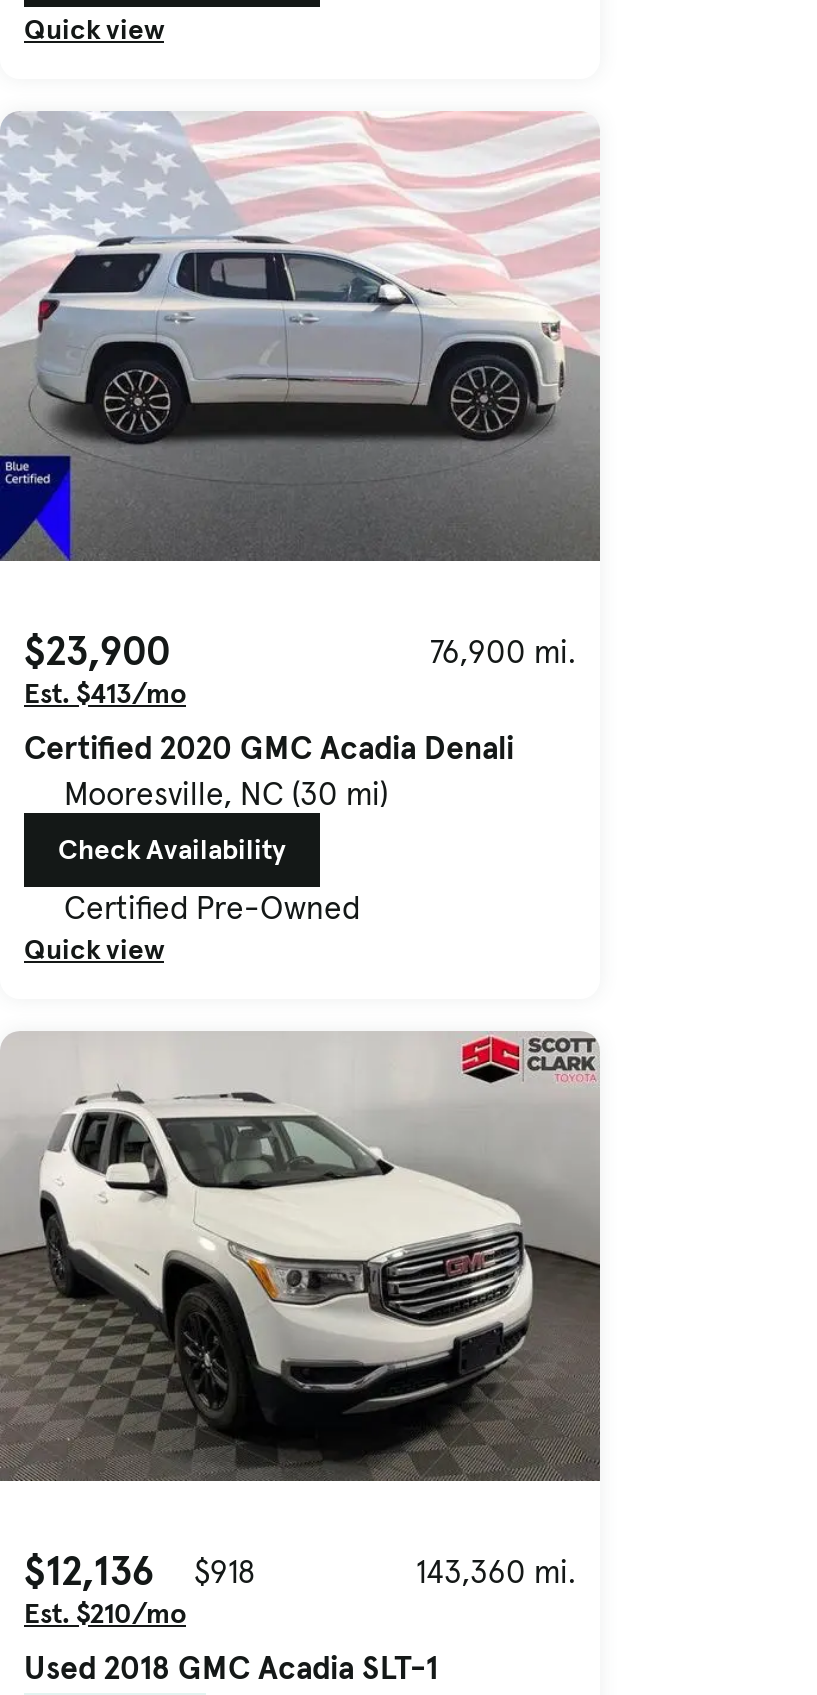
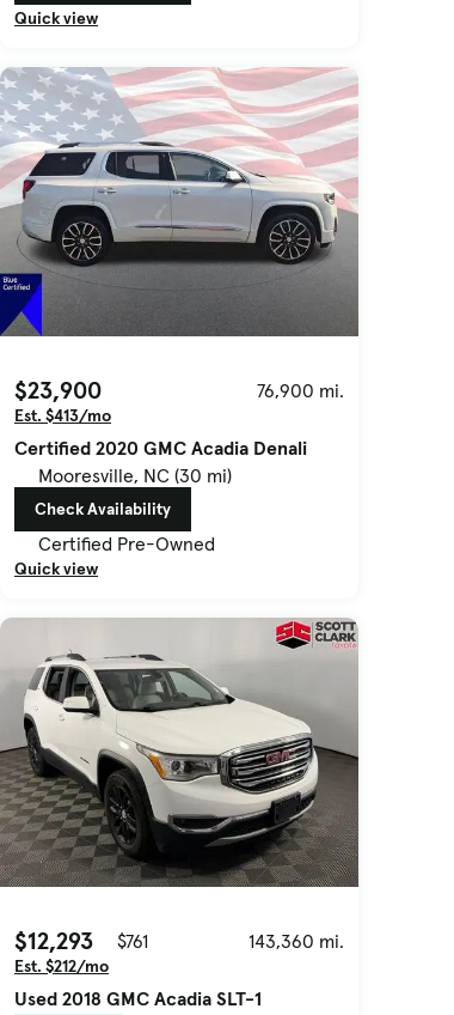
[24,1545,154,1597] $12,136 -> [14,925,93,956] $12,293
[194,1551,254,1591] $918 -> [117,929,148,953] $761
[24,1595,186,1631] Est. $210/mo -> [14,955,109,977] Est. $212/mo

